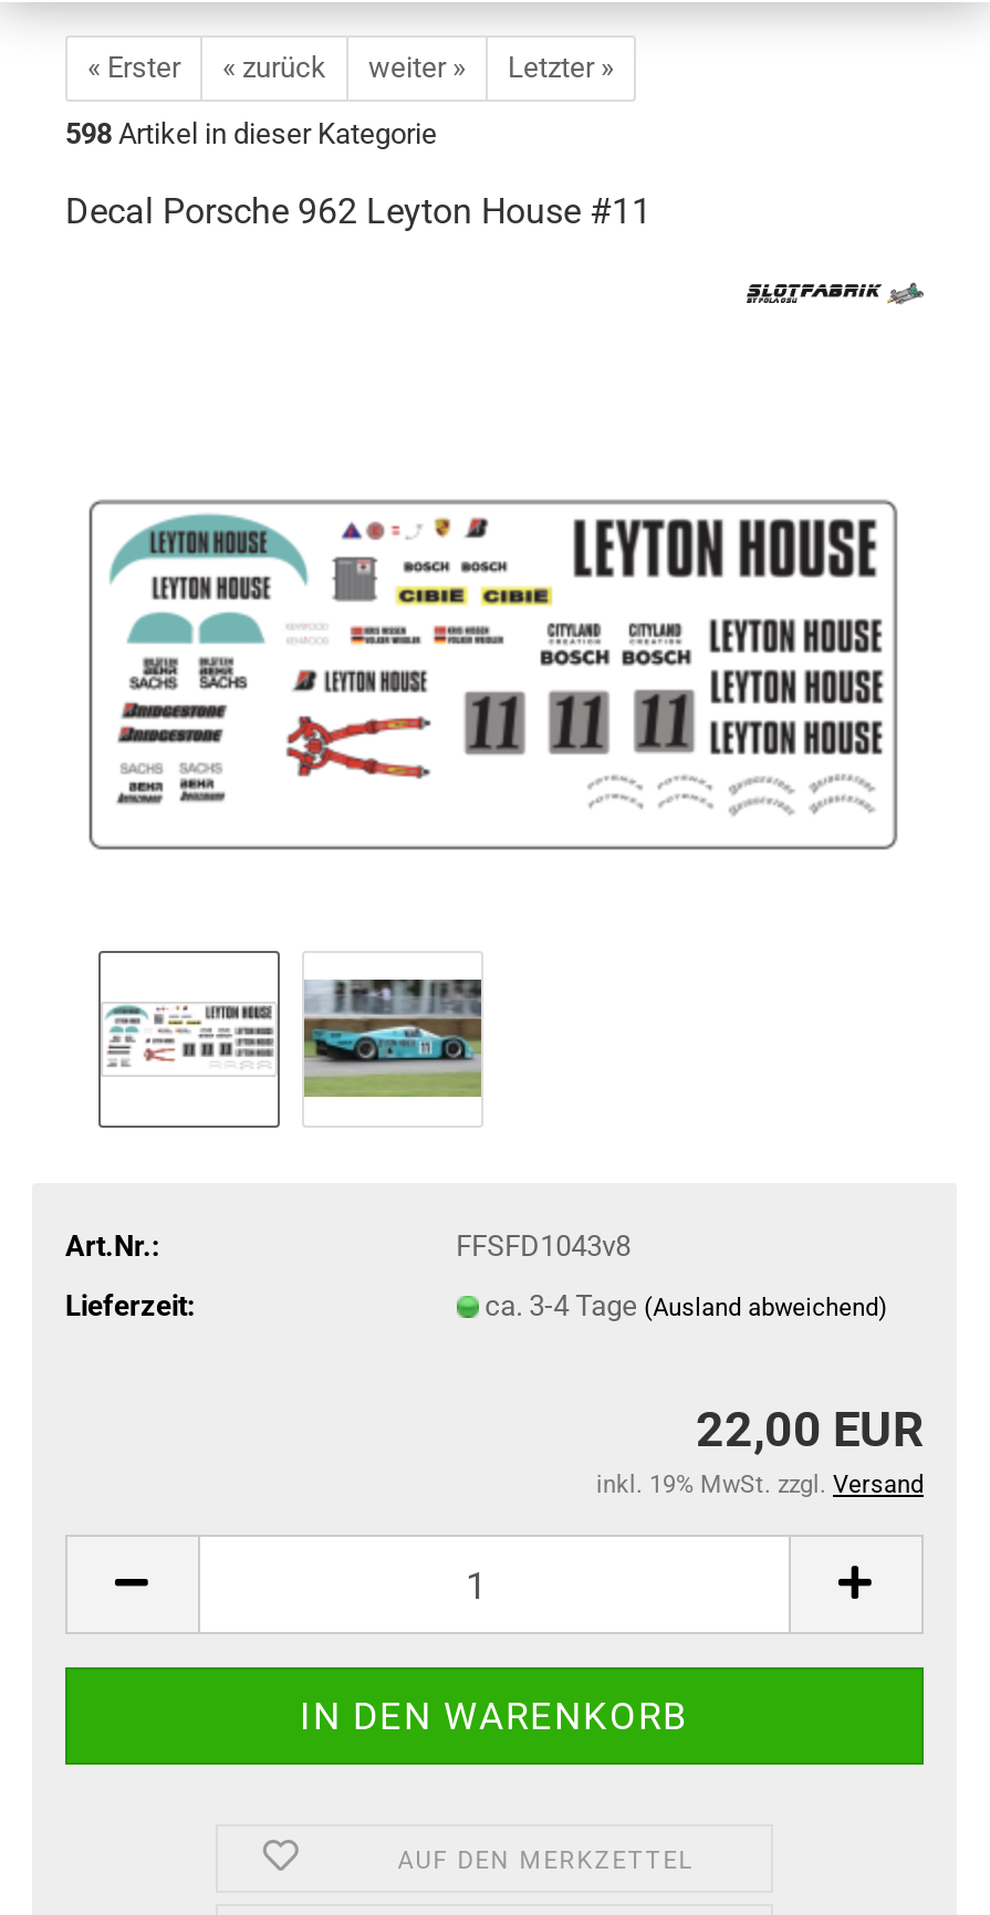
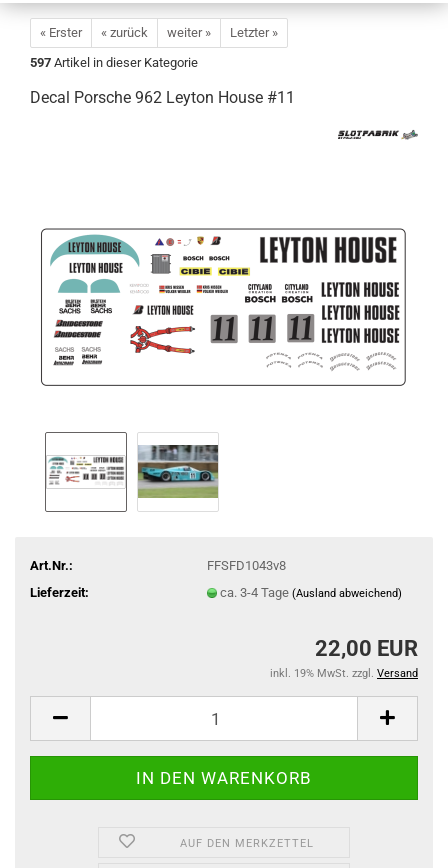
[65,117,437,150] 598 Artikel in dieser Kategorie -> [30,55,198,70] 597 Artikel in dieser Kategorie

